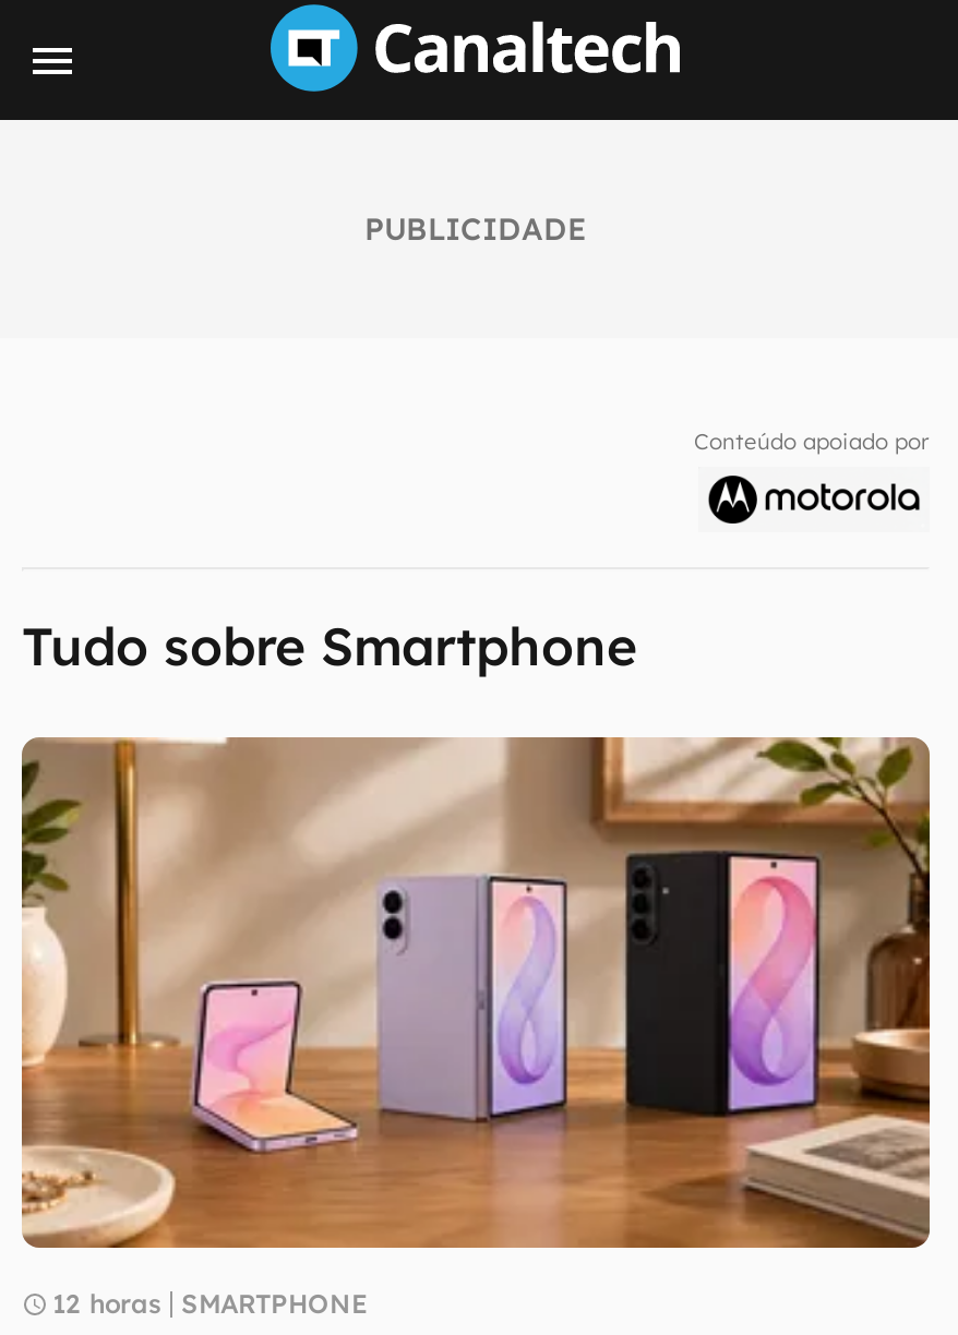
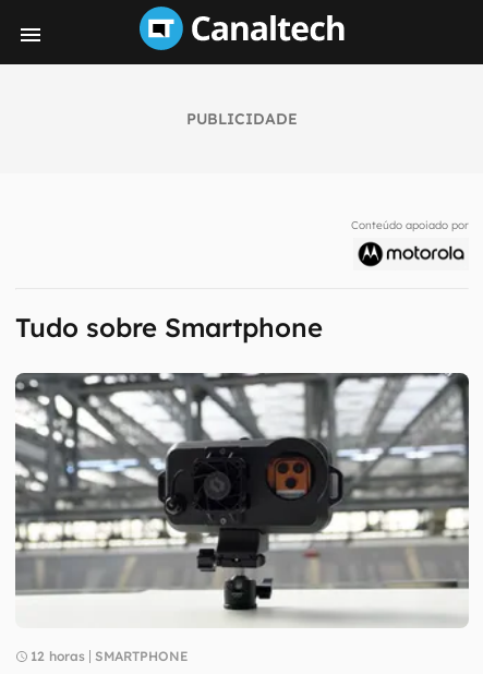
[20,735,932,1250] [image] -> [14,372,470,628] [image]

